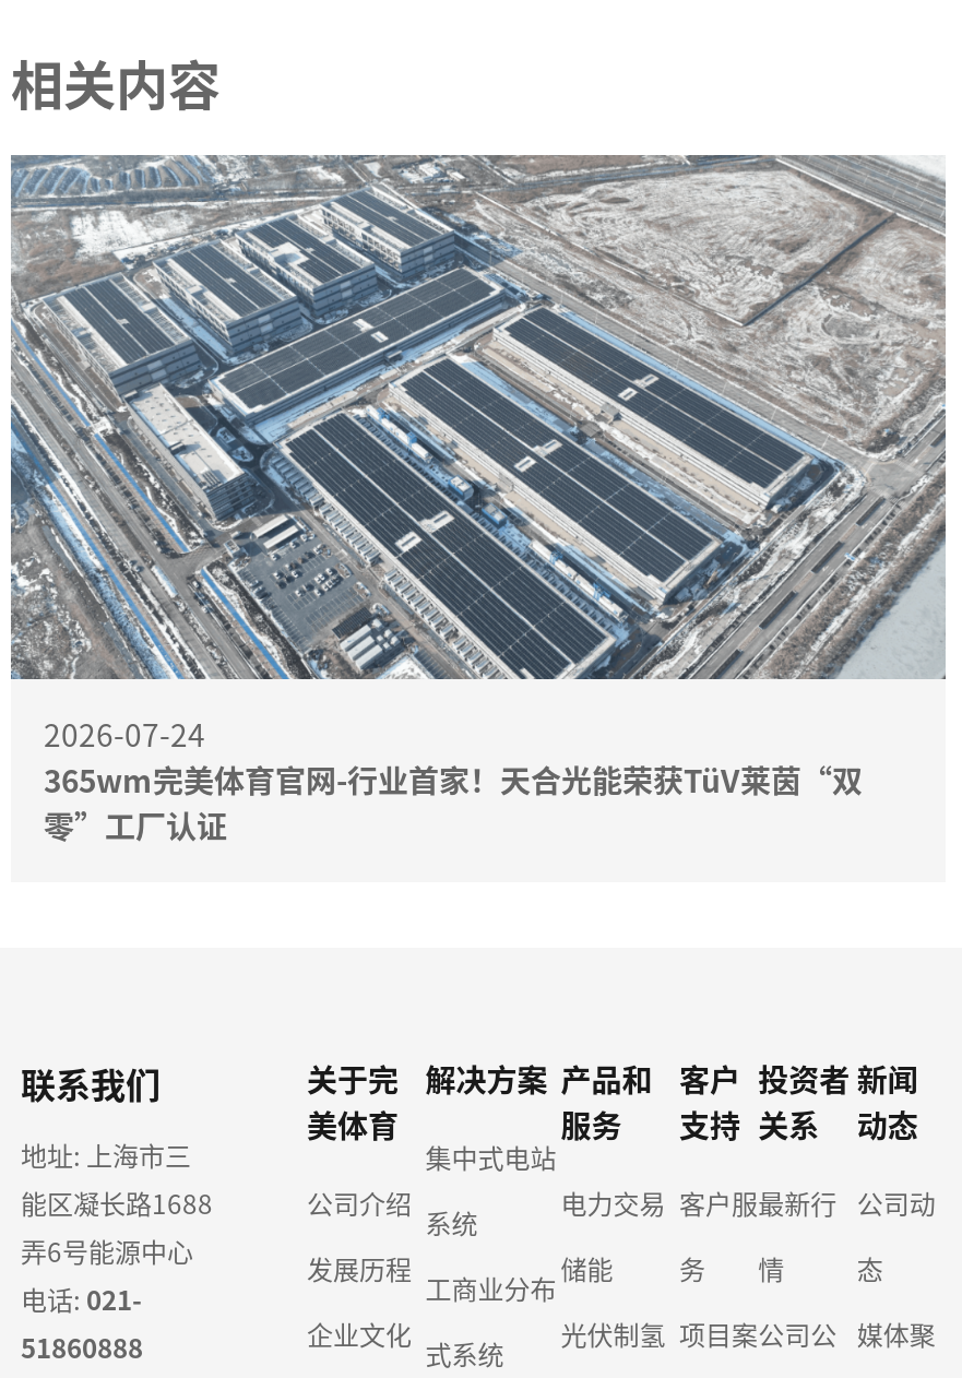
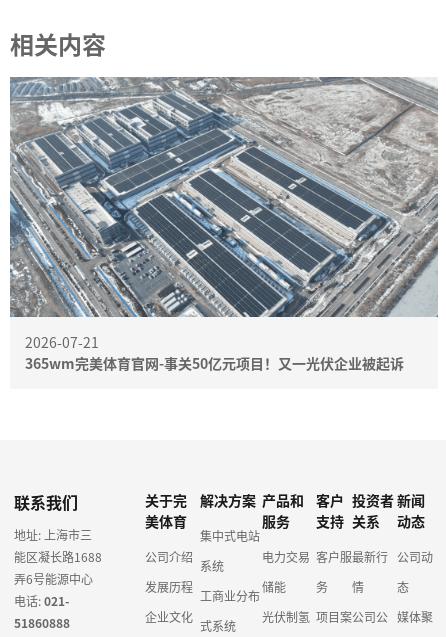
[44,712,863,847] 2026-07-24 | 365wm完美体育官网-行业首家！天合光能荣获TüV莱茵“双 | 零”工厂认证 -> [25,332,404,373] 2026-07-21 | 365wm完美体育官网-事关50亿元项目！又一光伏企业被起诉

